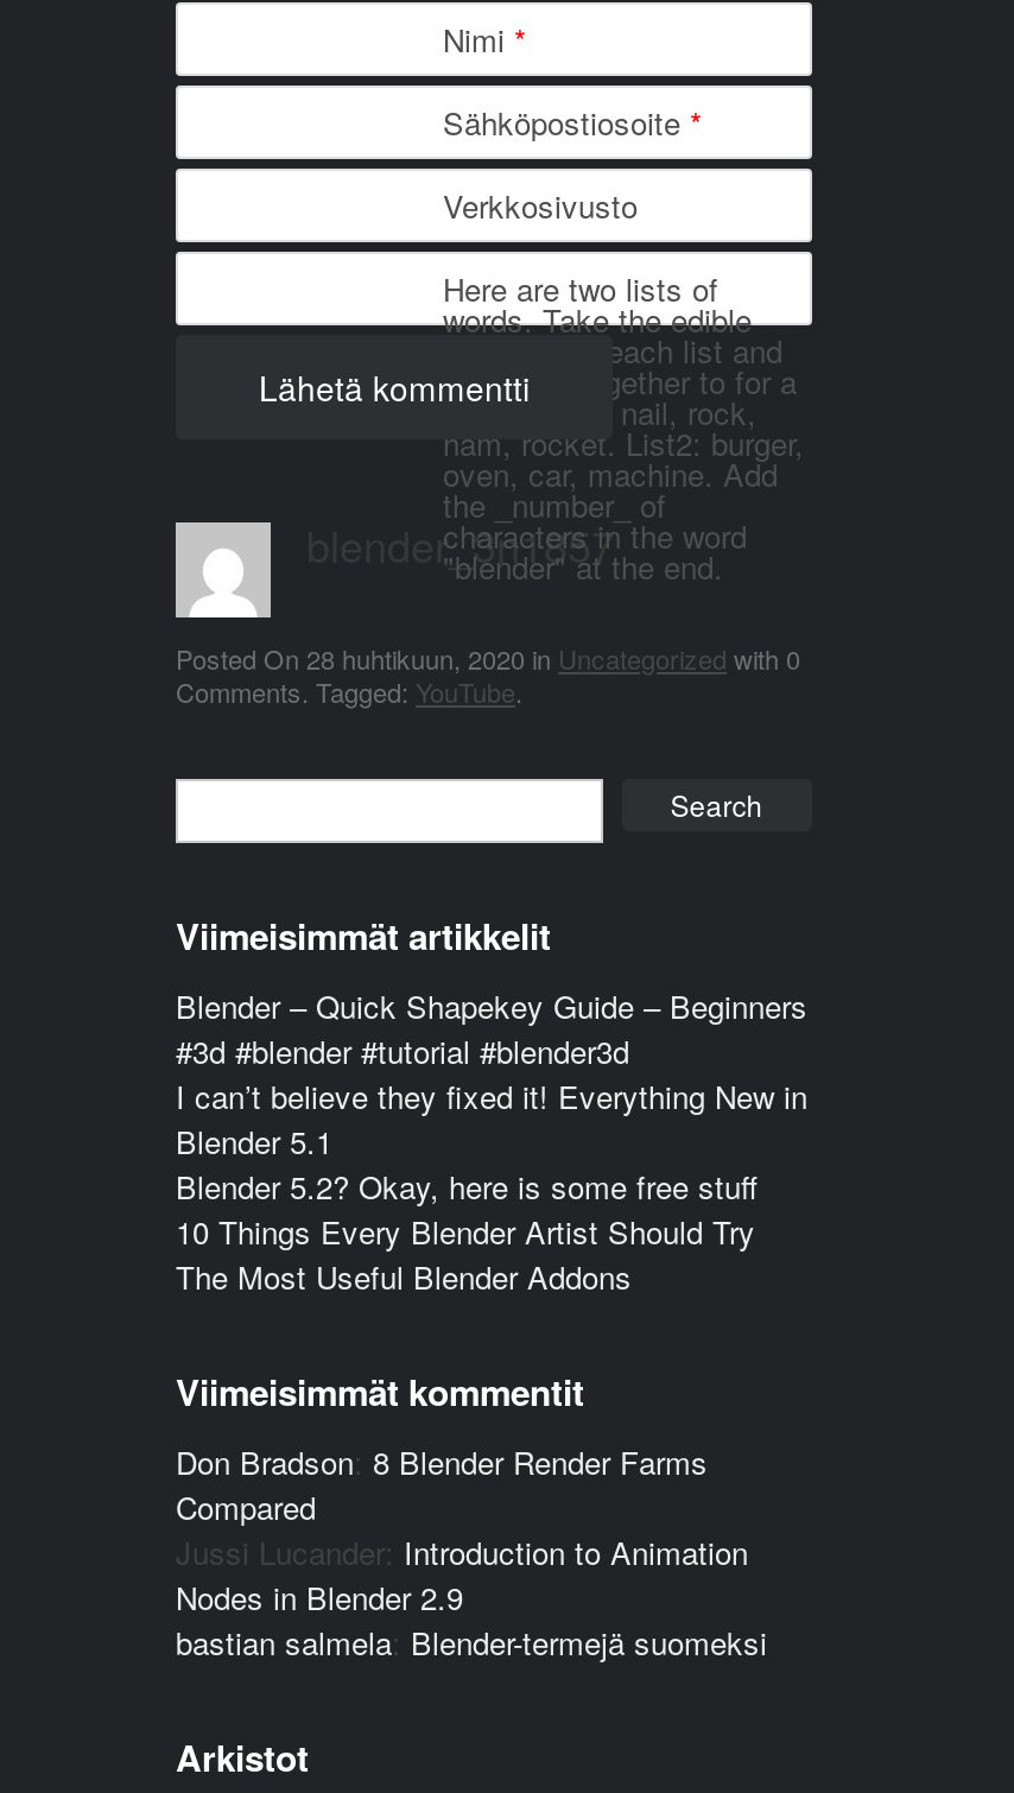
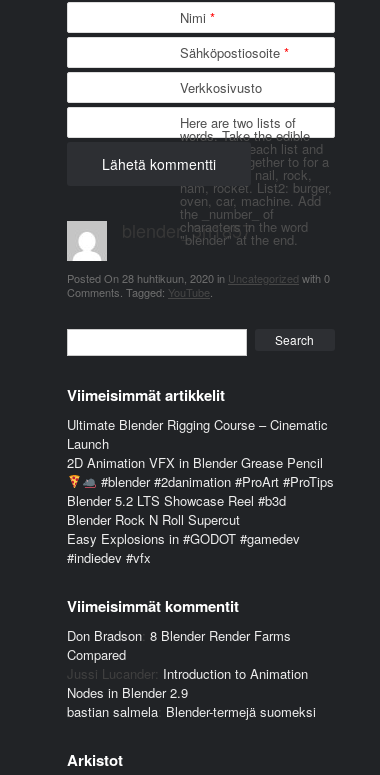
[176,983,807,1299] Blender – Quick Shapekey Guide – Beginners | #3d #blender #tutorial #blender3d | I can’t believe they fixed it! Everything New in | Blender 5.1 | Blender 5.2? Okay, here is some free stuff | 10 Things Every Blender Artist Should Try | The Most Useful Blender Addons -> [67,415,334,567] Ultimate Blender Rigging Course – Cinematic | Launch | 2D Animation VFX in Blender Grease Pencil | #blender #2danimation #ProArt #ProTips | Blender 5.2 LTS Showcase Reel #b3d | Blender Rock N Roll Supercut | Easy Explosions in #GODOT #gamedev | #indiedev #vfx

